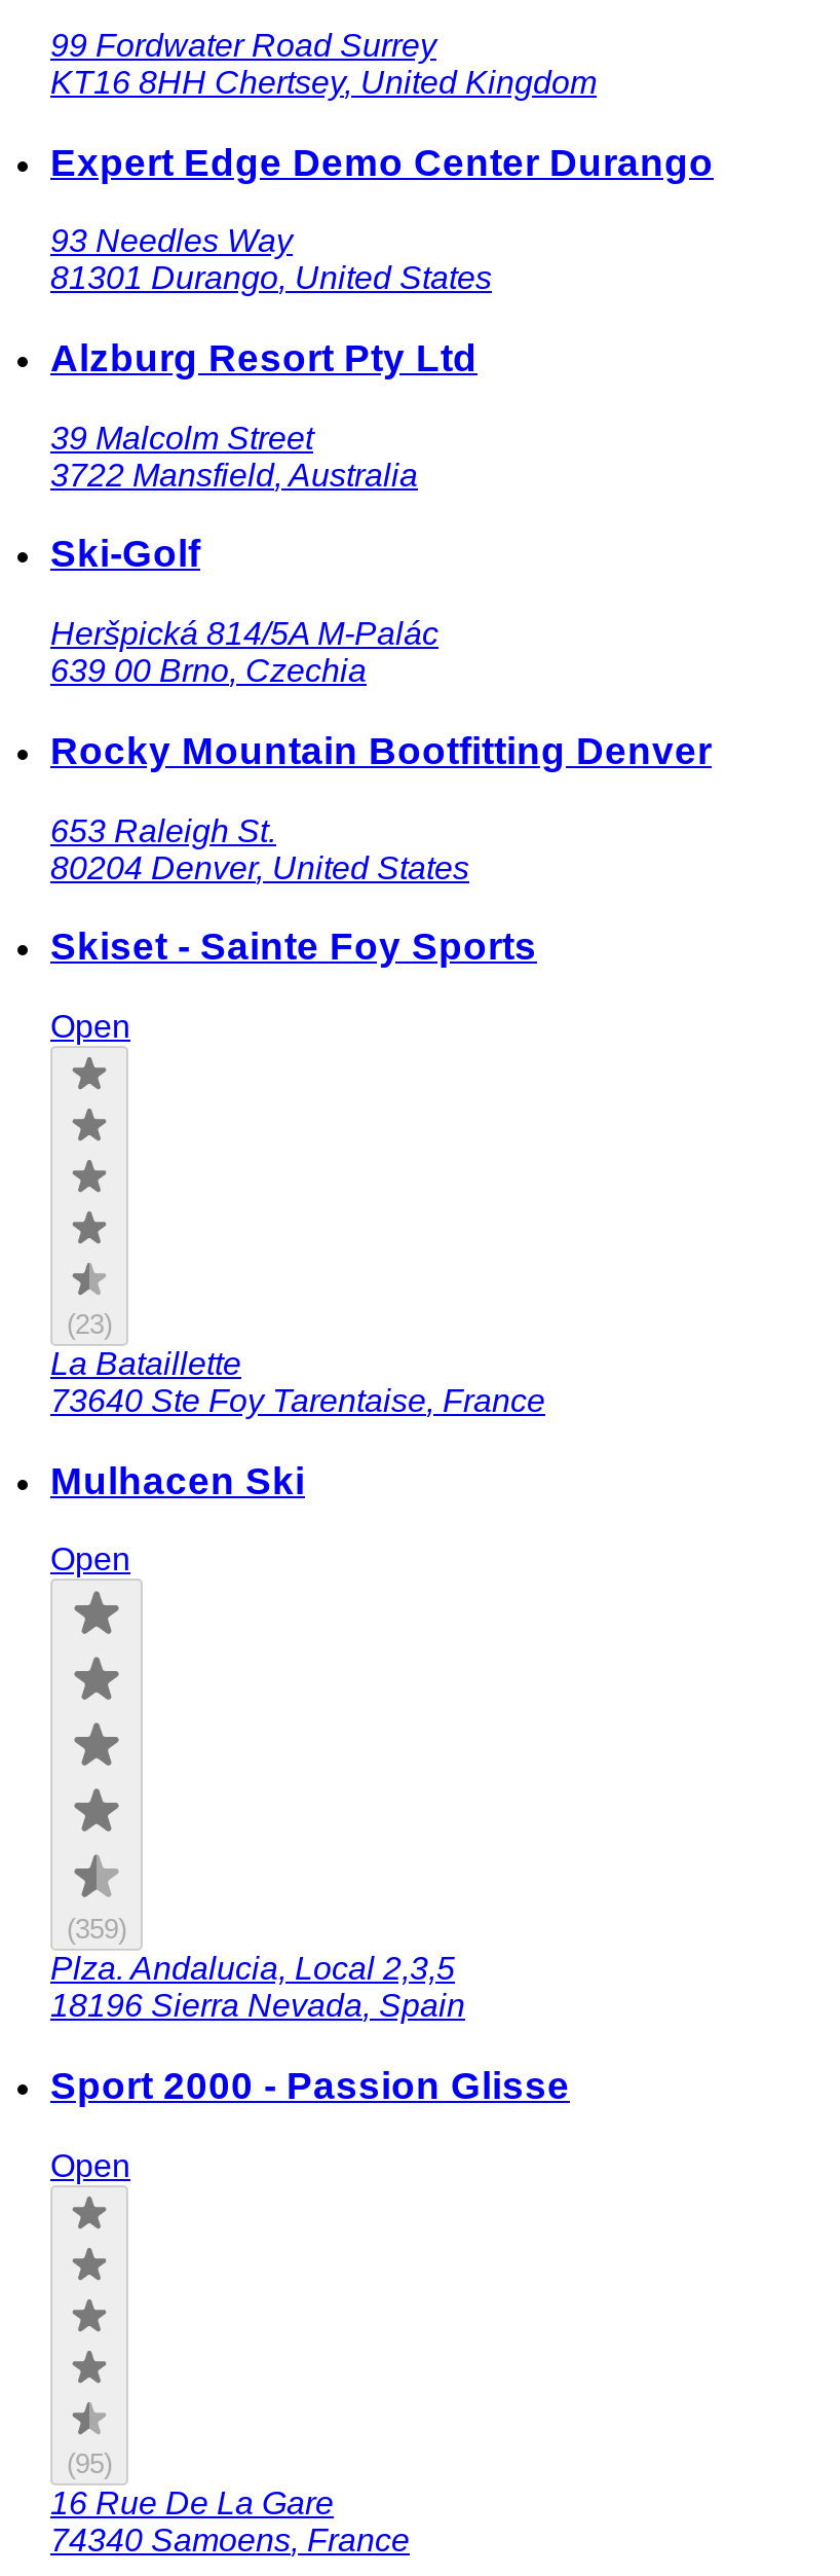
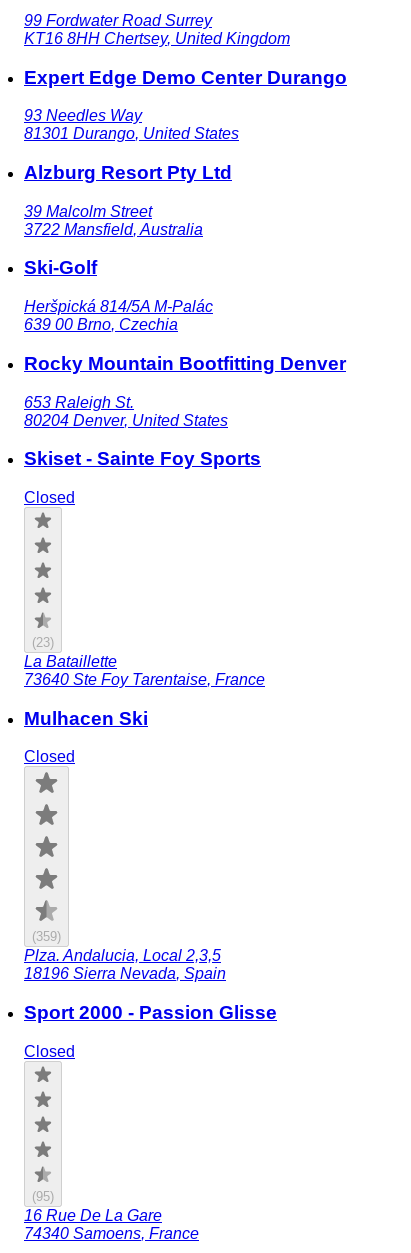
[50,1009,130,1044] Open -> [24,489,75,506] Closed
[50,1542,130,1577] Open -> [24,748,75,765] Closed
[50,2148,130,2183] Open -> [24,1043,75,1060] Closed

